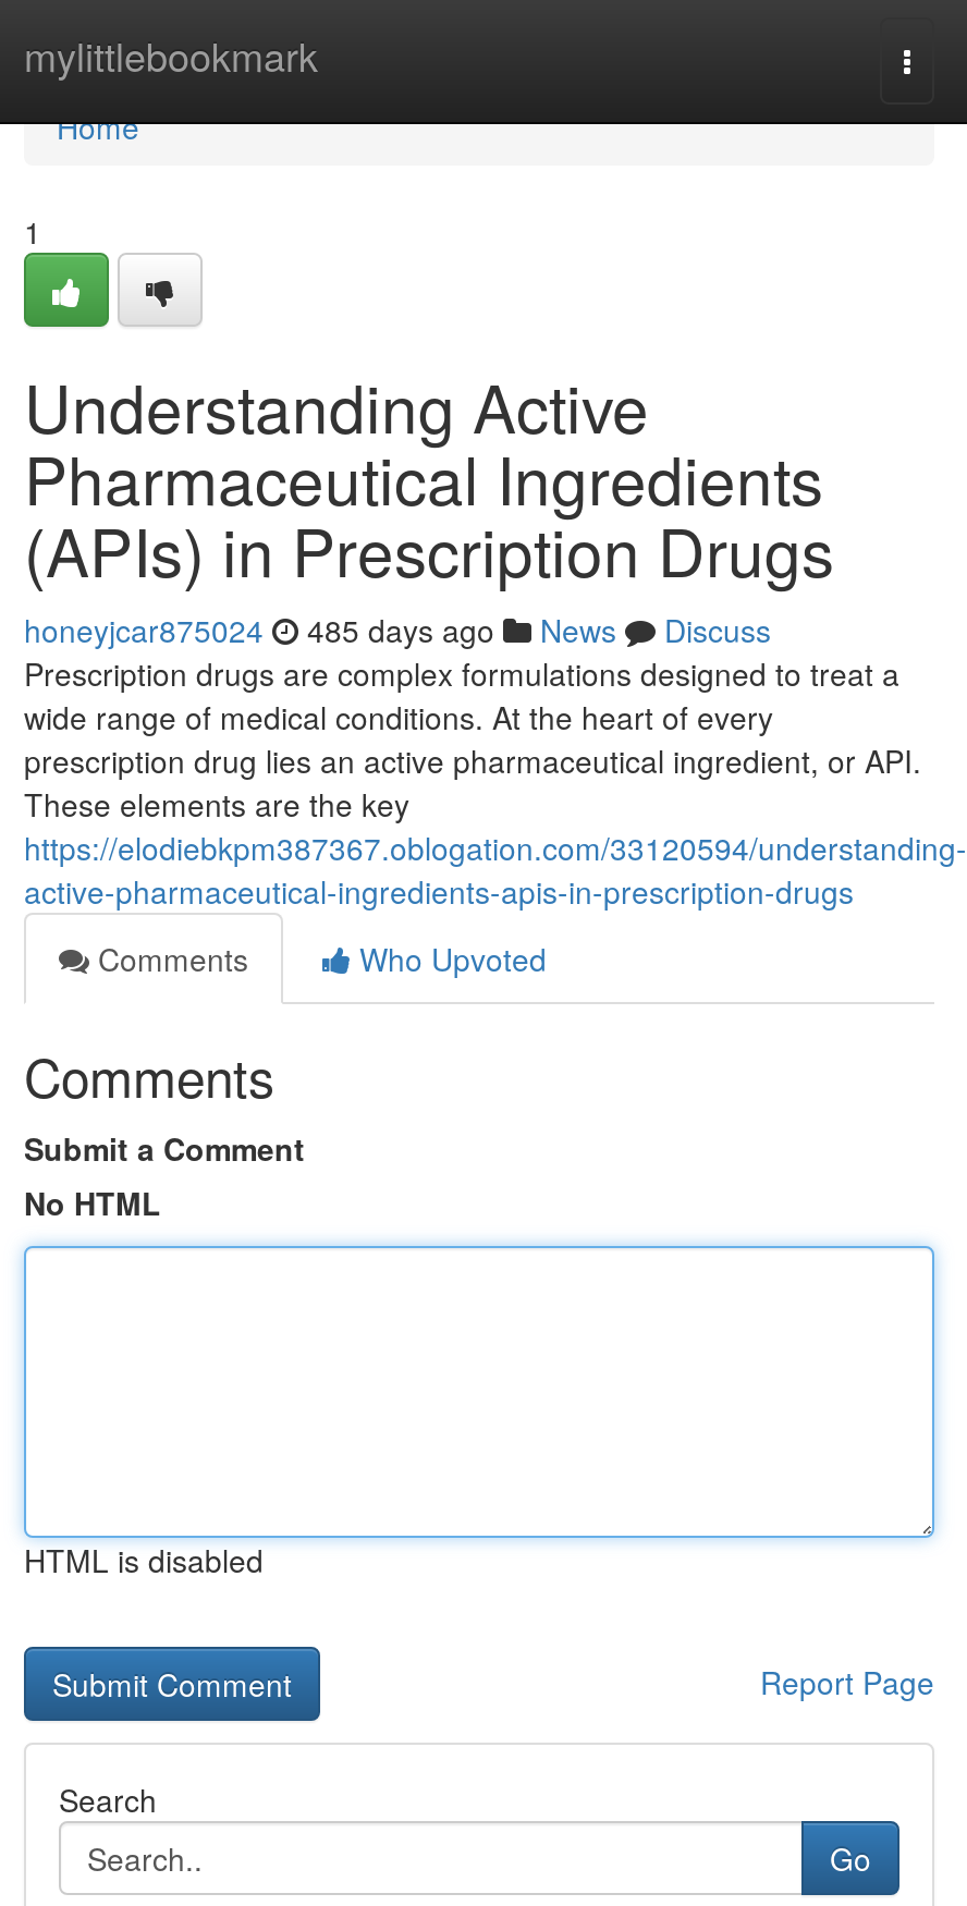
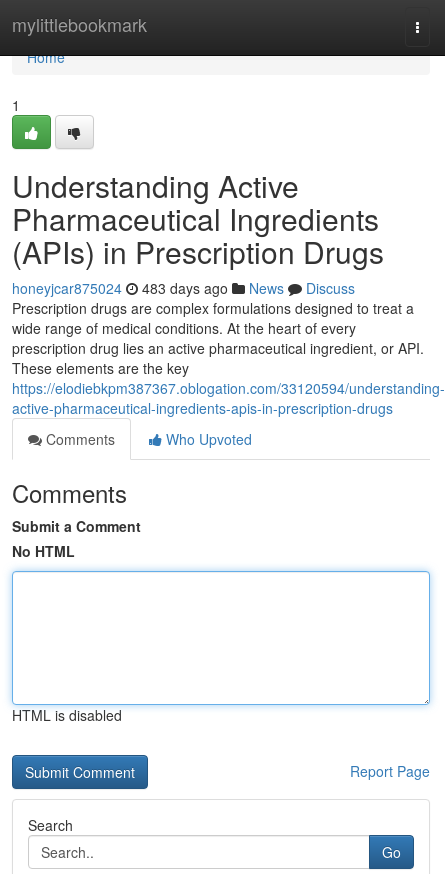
[24,608,771,651] honeyjcar875024 485 days ago News Discuss -> [12,278,355,298] honeyjcar875024 483 days ago News Discuss

